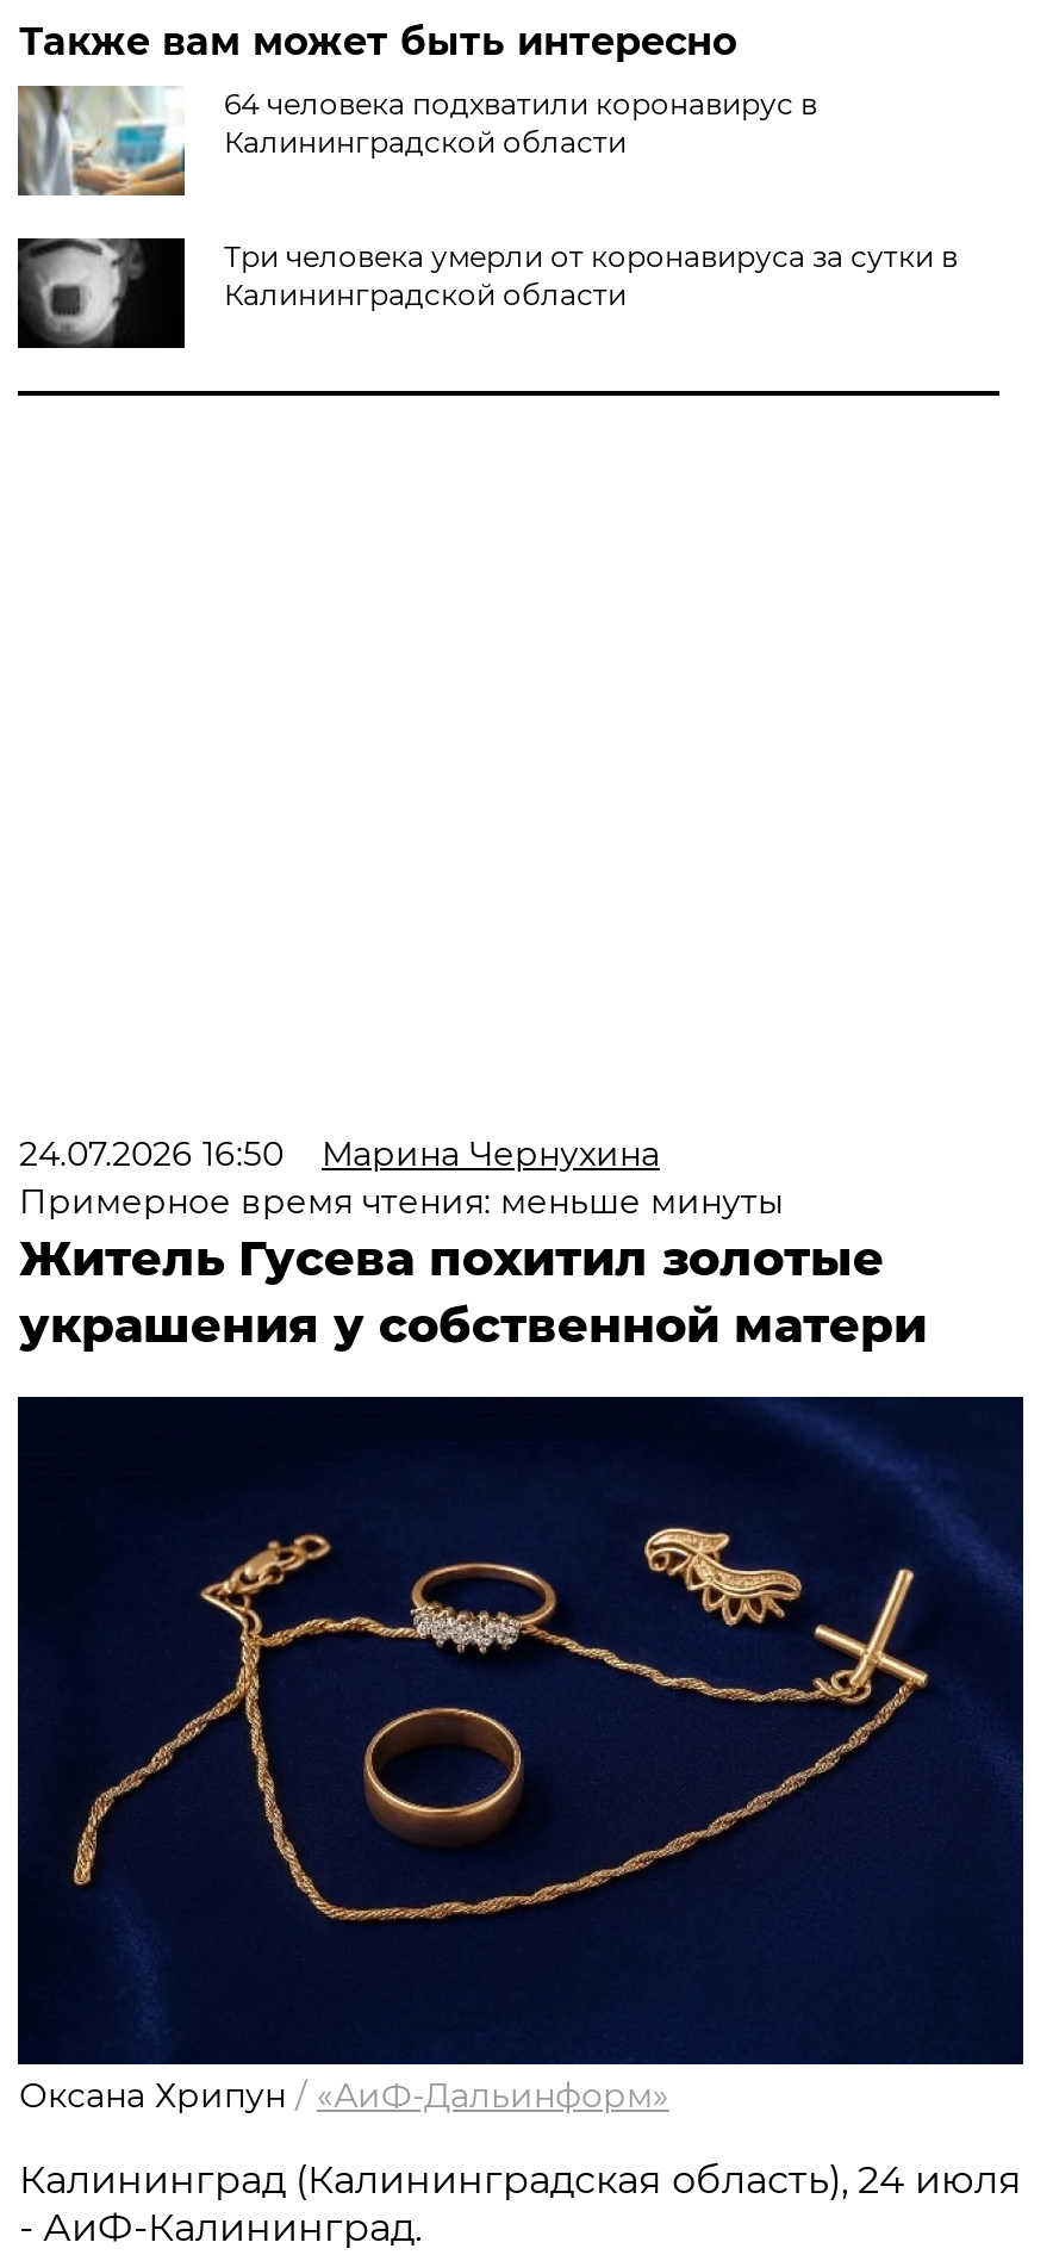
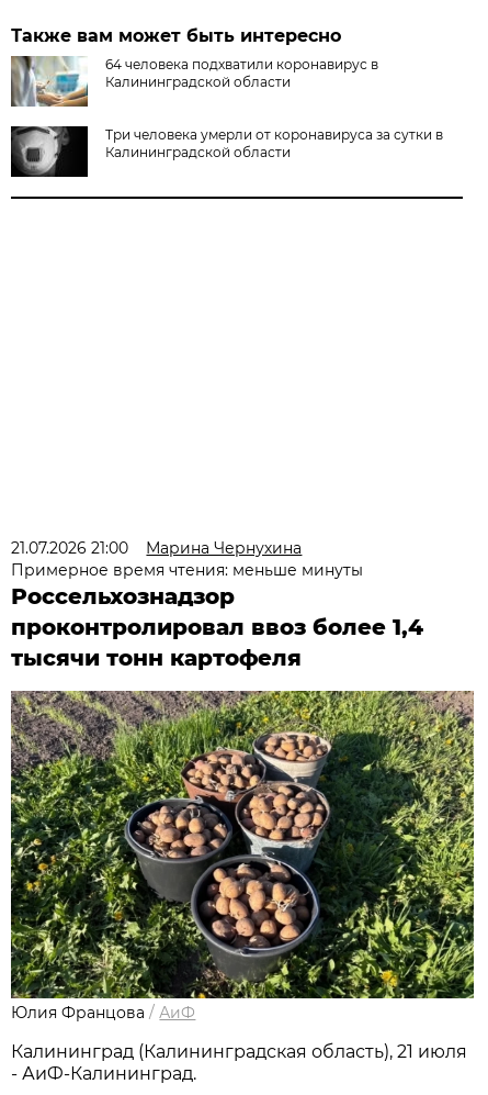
[19,1132,660,1175] 24.07.2026 16:50 Марина Чернухина -> [11,538,302,558] 21.07.2026 21:00 Марина Чернухина
[19,1230,926,1354] Житель Гусева похитил золотые | украшения у собственной матери -> [11,583,424,671] Россельхознадзор | проконтролировал ввоз более 1,4 | тысячи тонн картофеля
[15,1395,1026,2117] [image] | Оксана Хрипун / «АиФ-Дальинформ» -> [10,690,475,1022] [image] | Юлия Францова / АиФ
[19,2157,1022,2202] Калининград (Калининградская область), 24 июля -> [11,1041,468,1062] Калининград (Калининградская область), 21 июля

